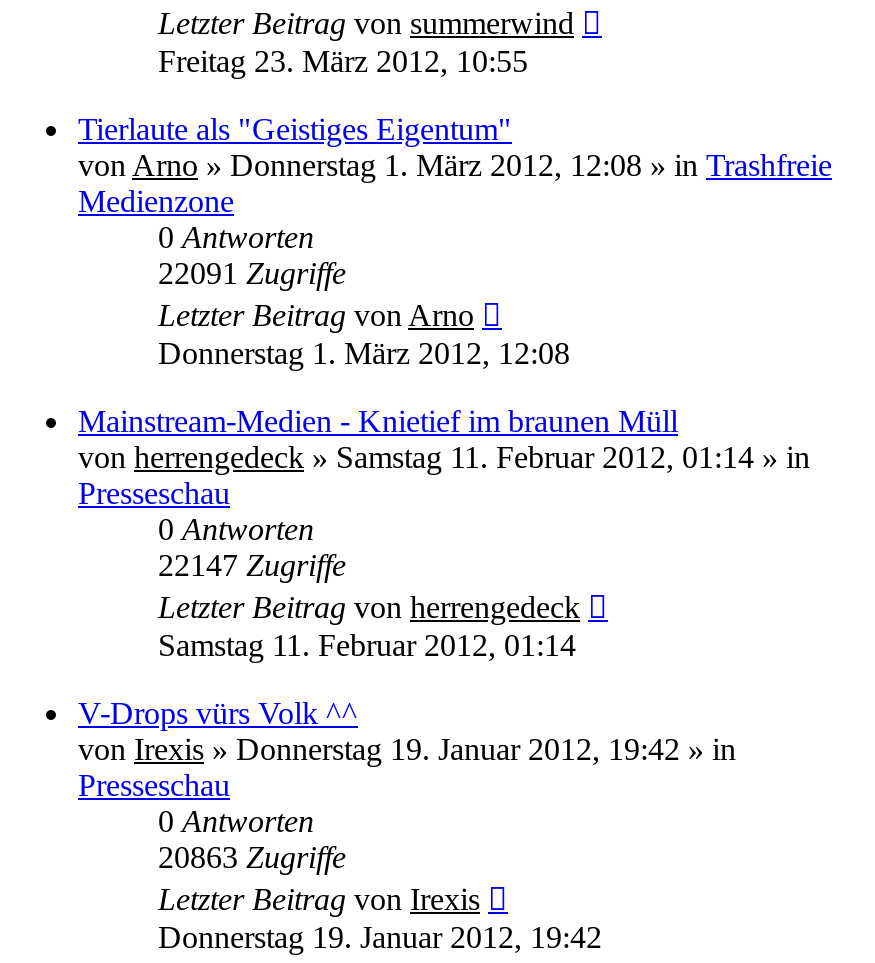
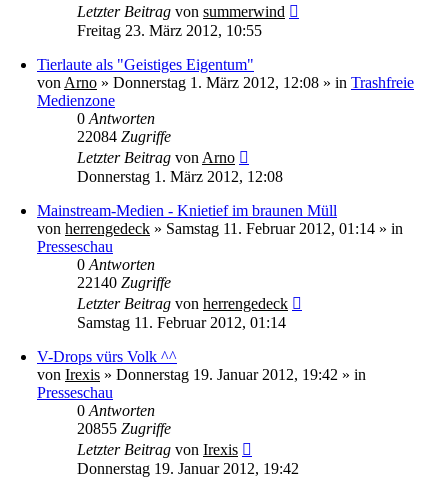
[158,256,346,290] 22091 Zugriffe -> [77,128,171,145] 22084 Zugriffe
[158,548,346,582] 22147 Zugriffe -> [77,274,171,291] 22140 Zugriffe
[158,840,346,874] 20863 Zugriffe -> [77,420,171,437] 20855 Zugriffe

